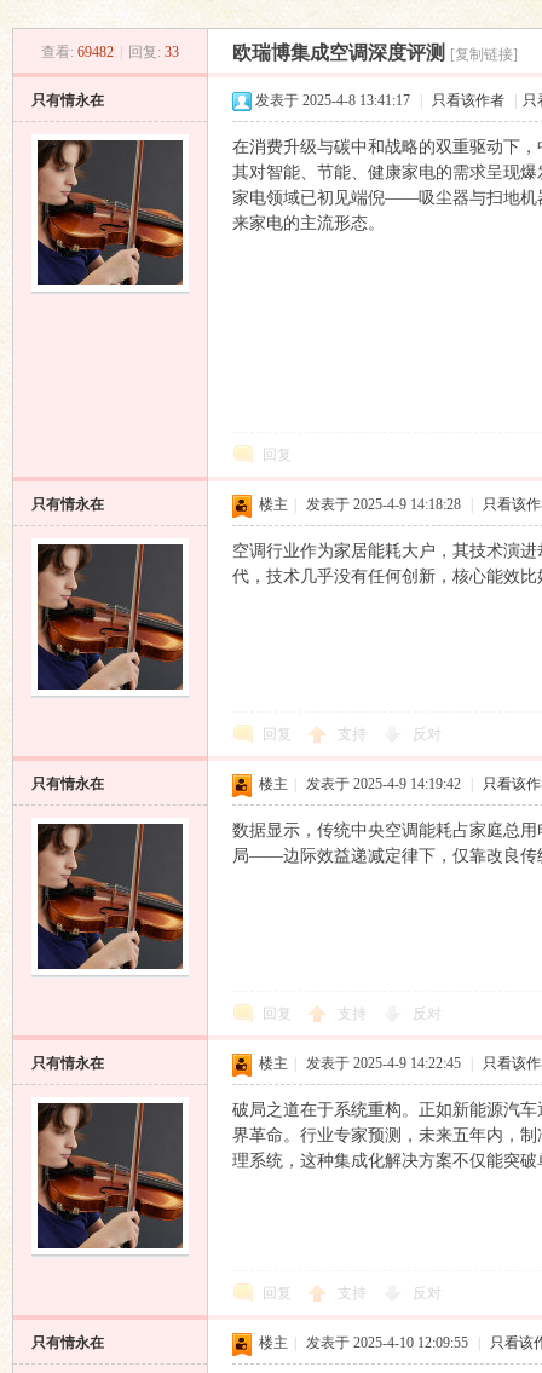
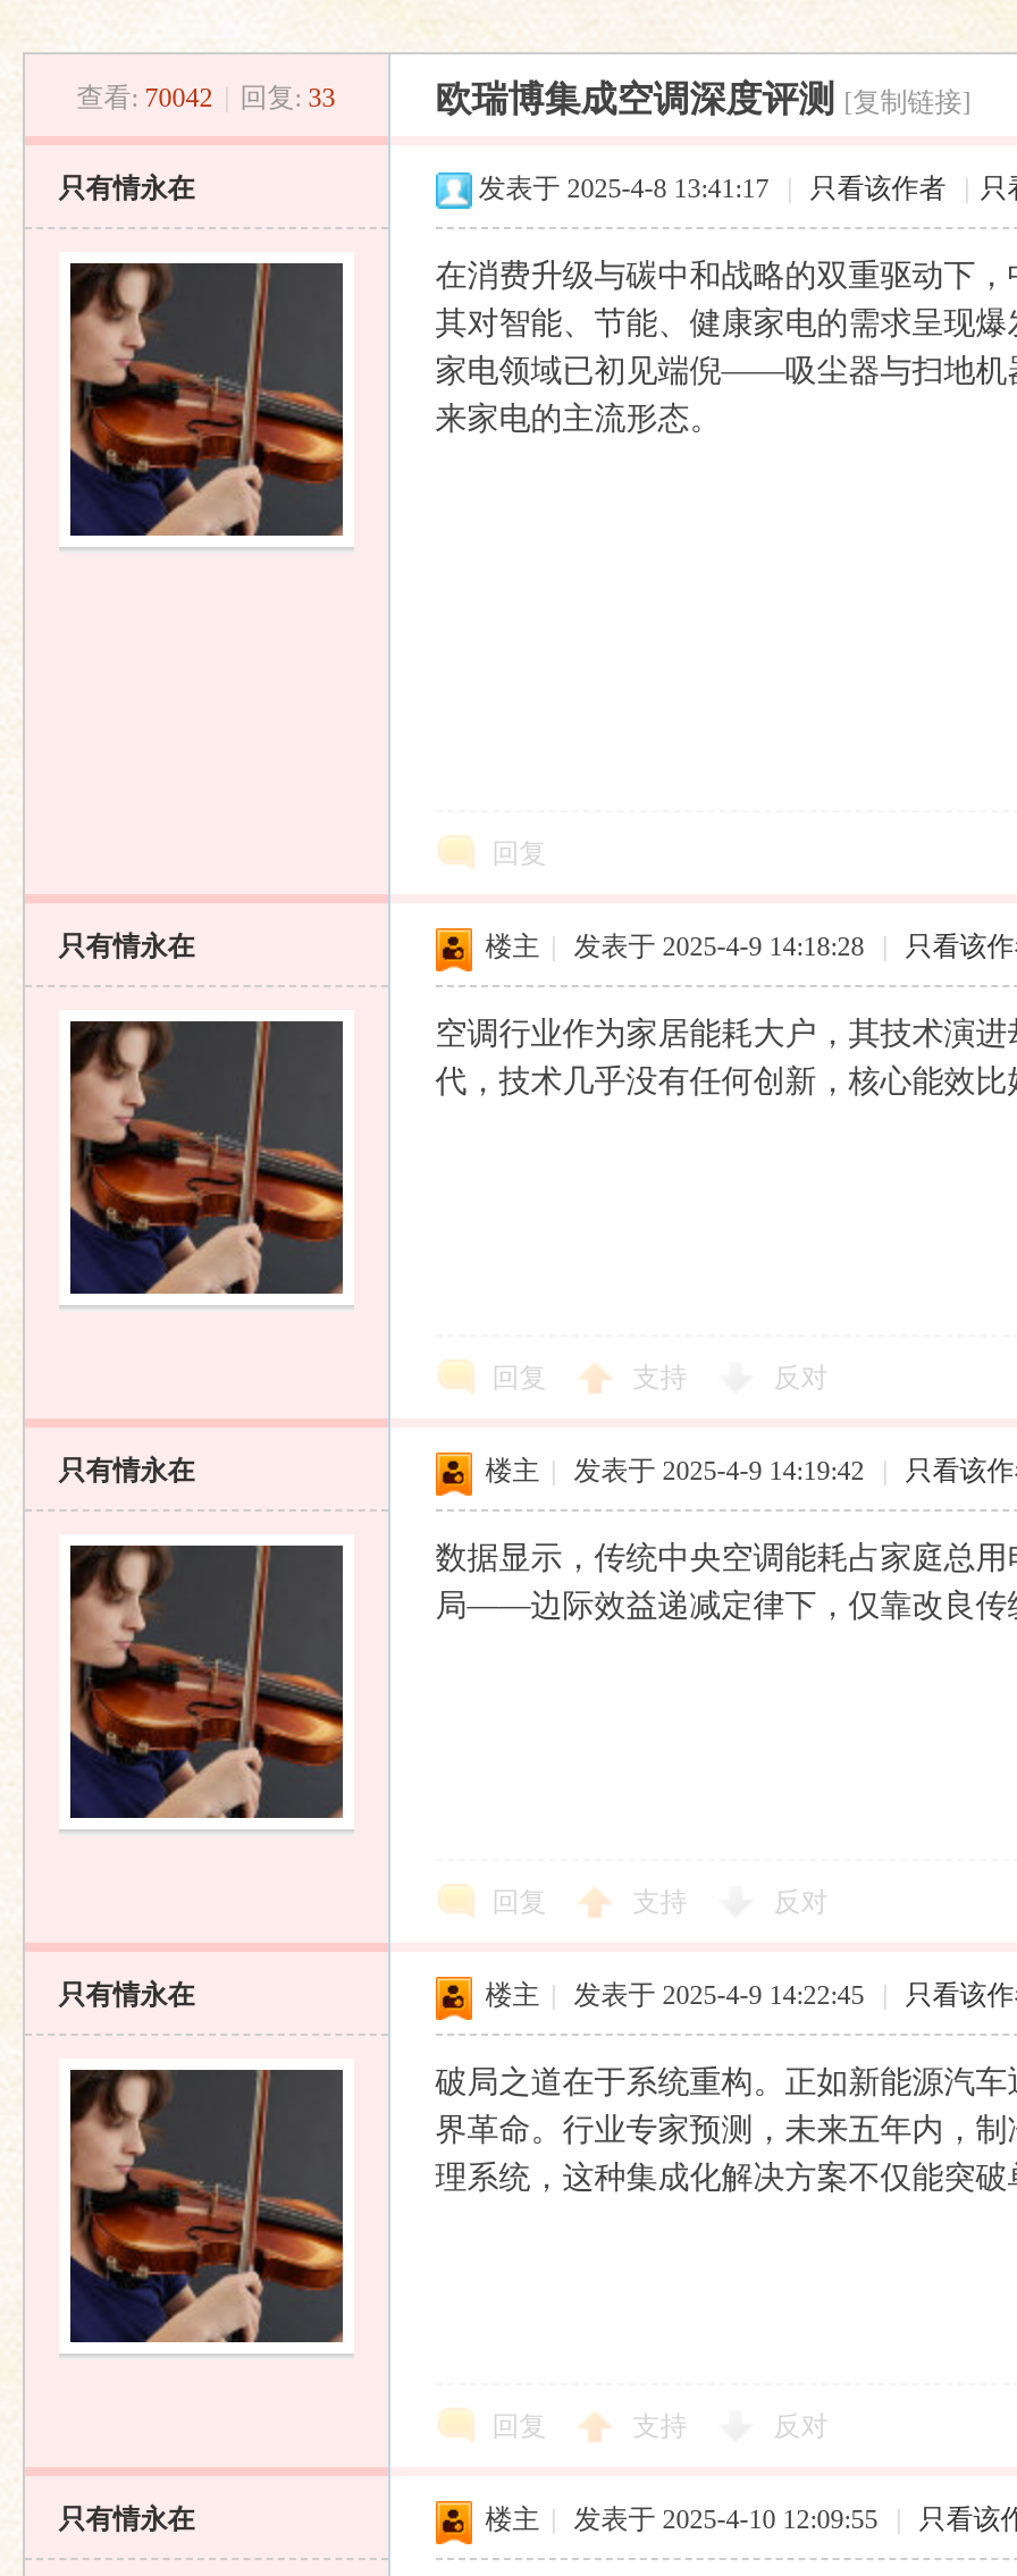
[41,44,113,60] 查看: 69482 -> [77,82,213,113] 查看: 70042

